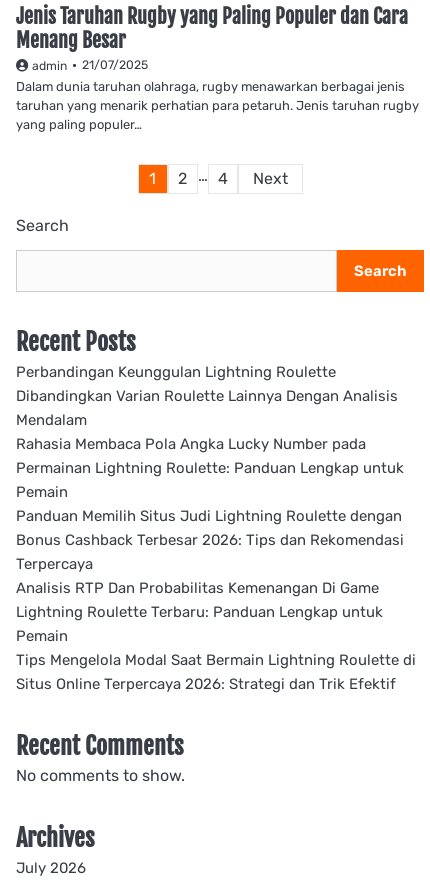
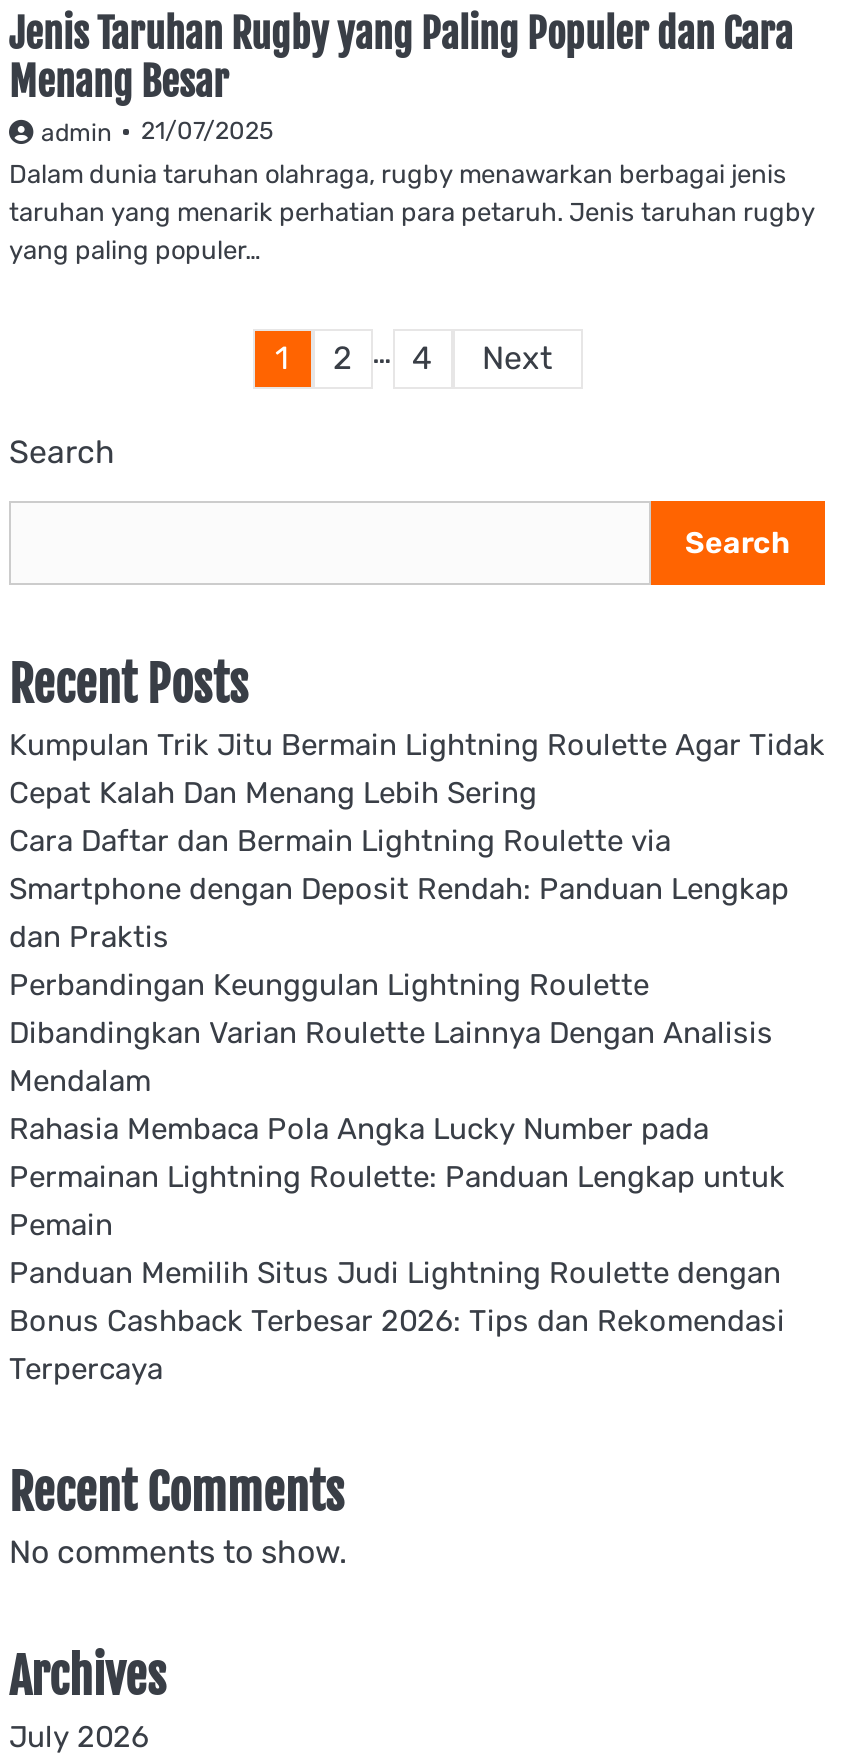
none -> [9,727,825,955] Kumpulan Trik Jitu Bermain Lightning Roulette Agar Tidak | Cepat Kalah Dan Menang Lebih Sering | Cara Daftar dan Bermain Lightning Roulette via | Smartphone dengan Deposit Rendah: Panduan Lengkap | dan Praktis
moved [16,363,404,573] -> [9,967,785,1387]: Perbandingan Keunggulan Lightning Roulette | Dibandingkan Varian Roulette Lainnya Dengan Analisis | Mendalam | ... | Bonus Cashback Terbesar 2026: Tips dan Rekomendasi | Terpercaya
[16,579,416,693] Analisis RTP Dan Probabilitas Kemenangan Di Game | Lightning Roulette Terbaru: Panduan Lengkap untuk | Pemain | Tips Mengelola Modal Saat Bermain Lightning Roulette di | Situs Online Terpercaya 2026: Strategi dan Trik Efektif -> none

